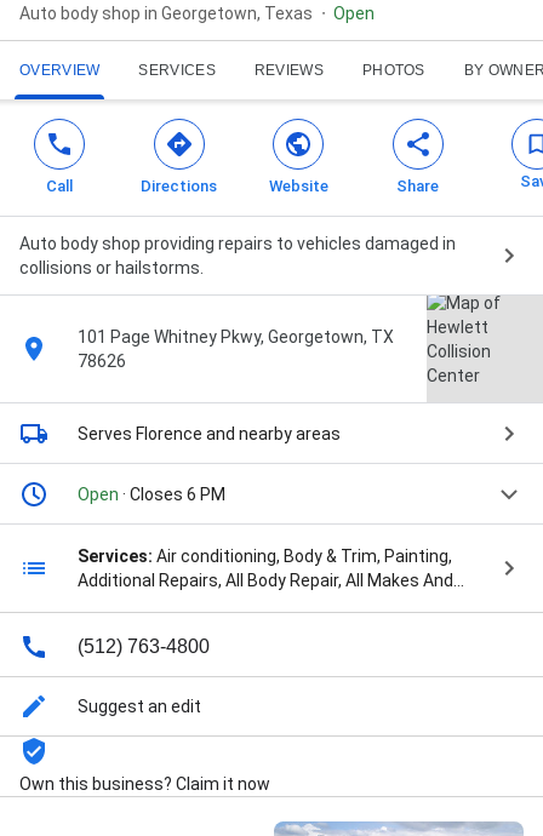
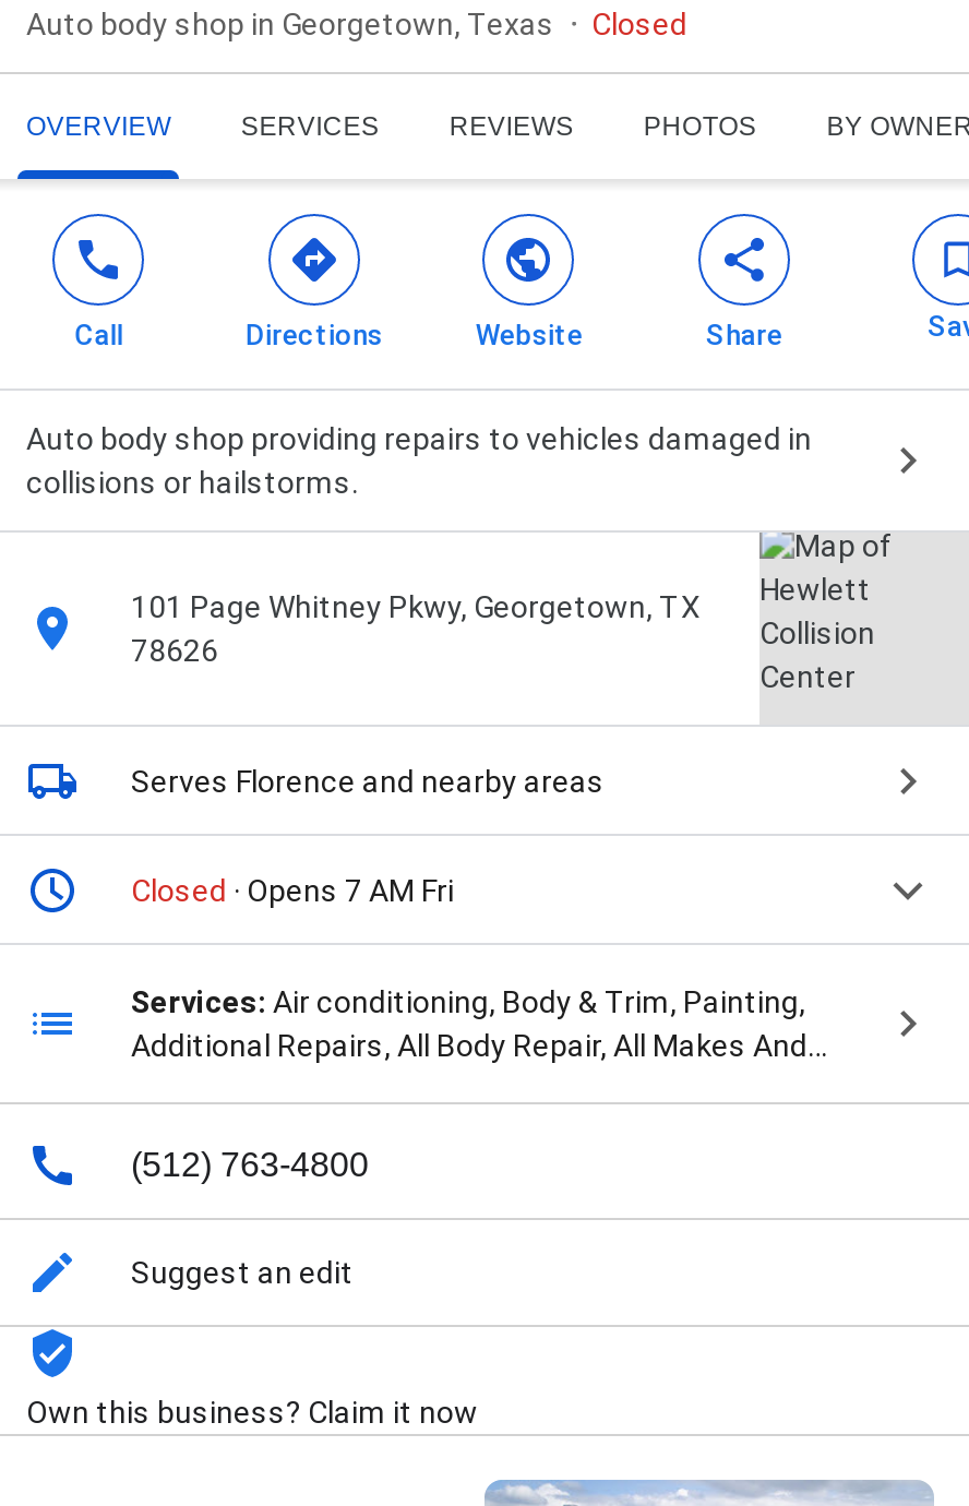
[333,4,375,23] Open -> [591,7,687,42] Closed
[78,485,225,504] Open · Closes 6 PM -> [131,873,454,908] Closed · Opens 7 AM Fri

